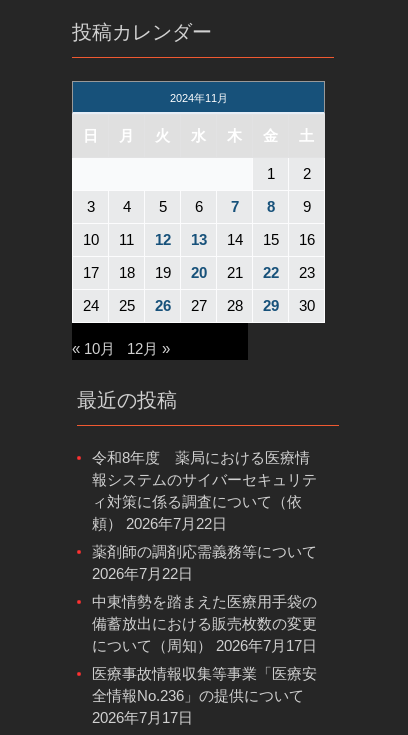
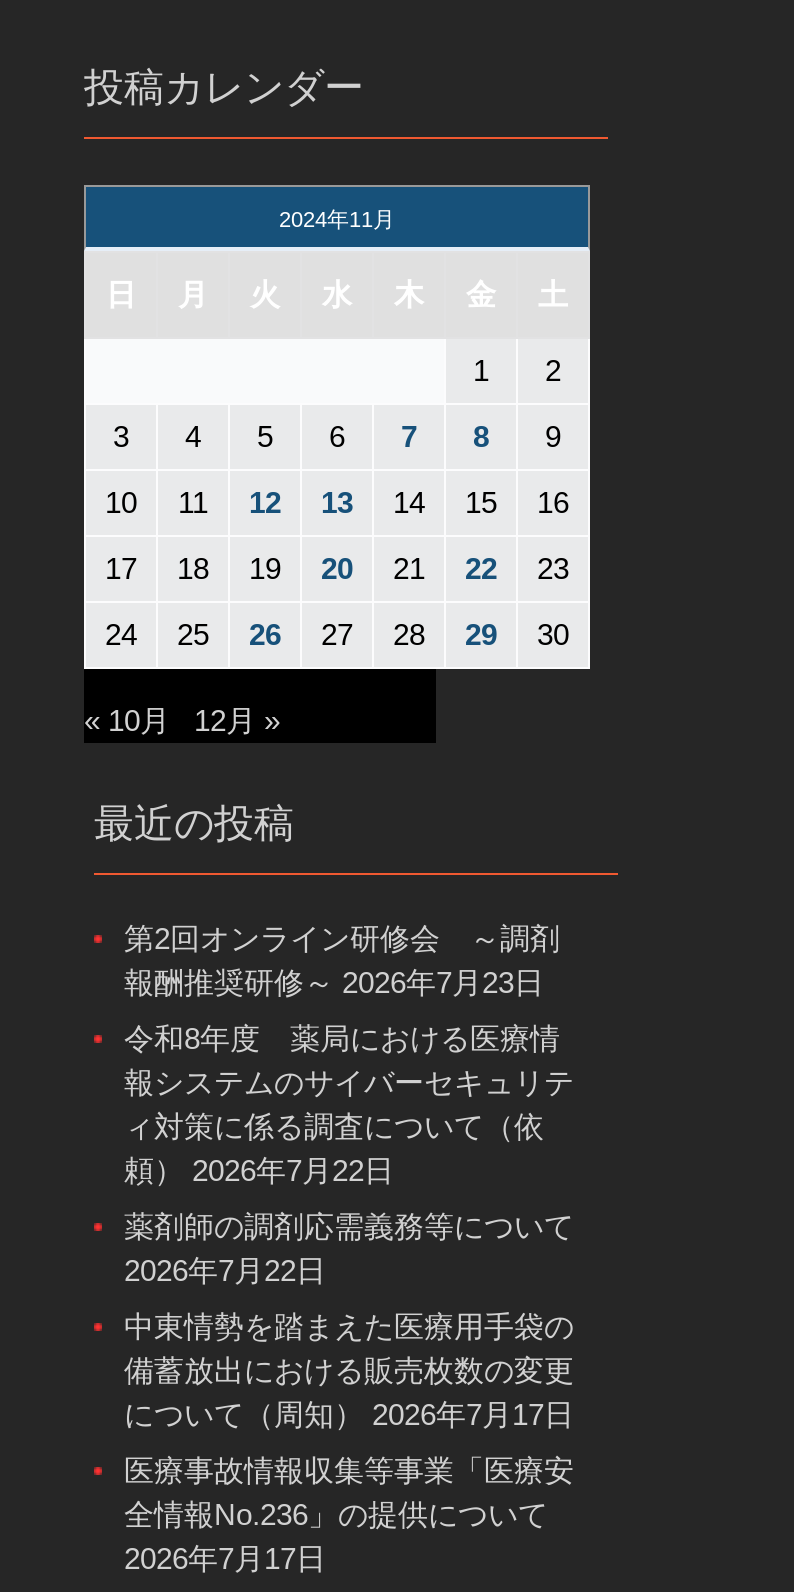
none -> [124,922,560,1000] 第2回オンライン研修会 ～調剤 | 報酬推奨研修～ 2026年7月23日

